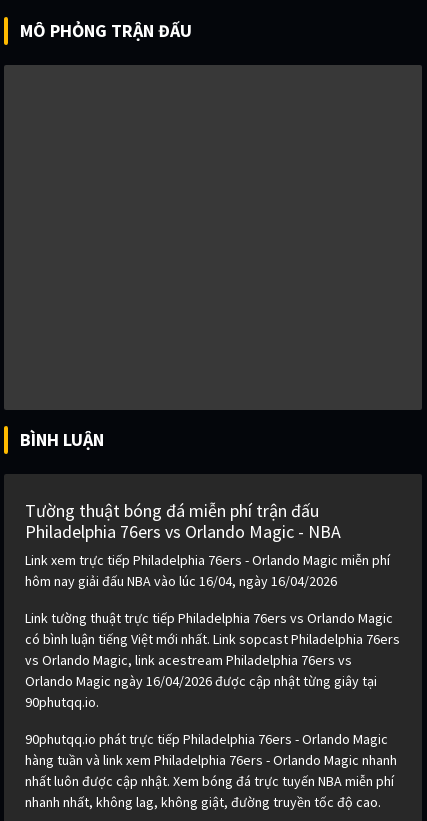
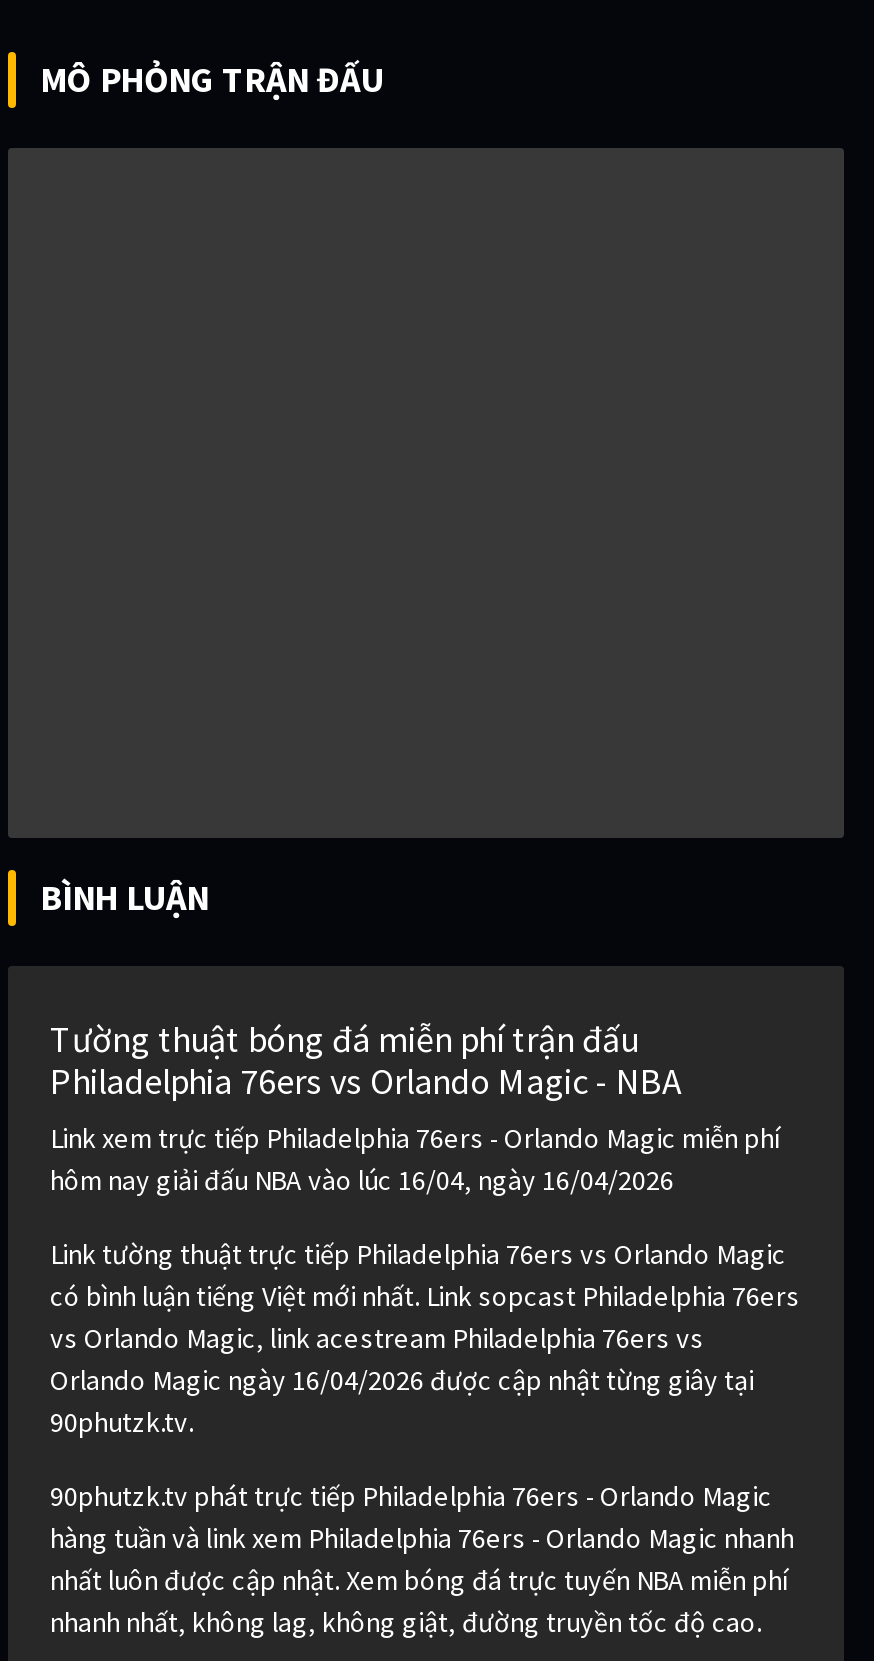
[25,693,99,711] 90phutqq.io. -> [50,1405,194,1441] 90phutzk.tv.
[25,730,388,748] 90phutqq.io phát trực tiếp Philadelphia 76ers - Orlando Magic -> [50,1479,772,1515] 90phutzk.tv phát trực tiếp Philadelphia 76ers - Orlando Magic

